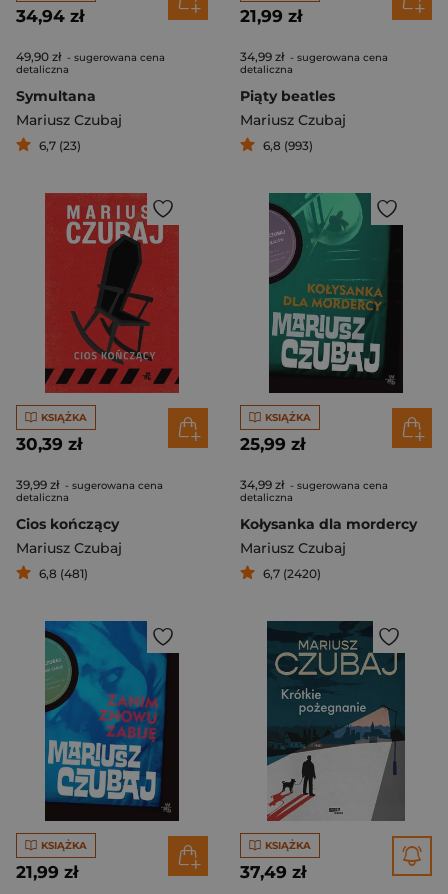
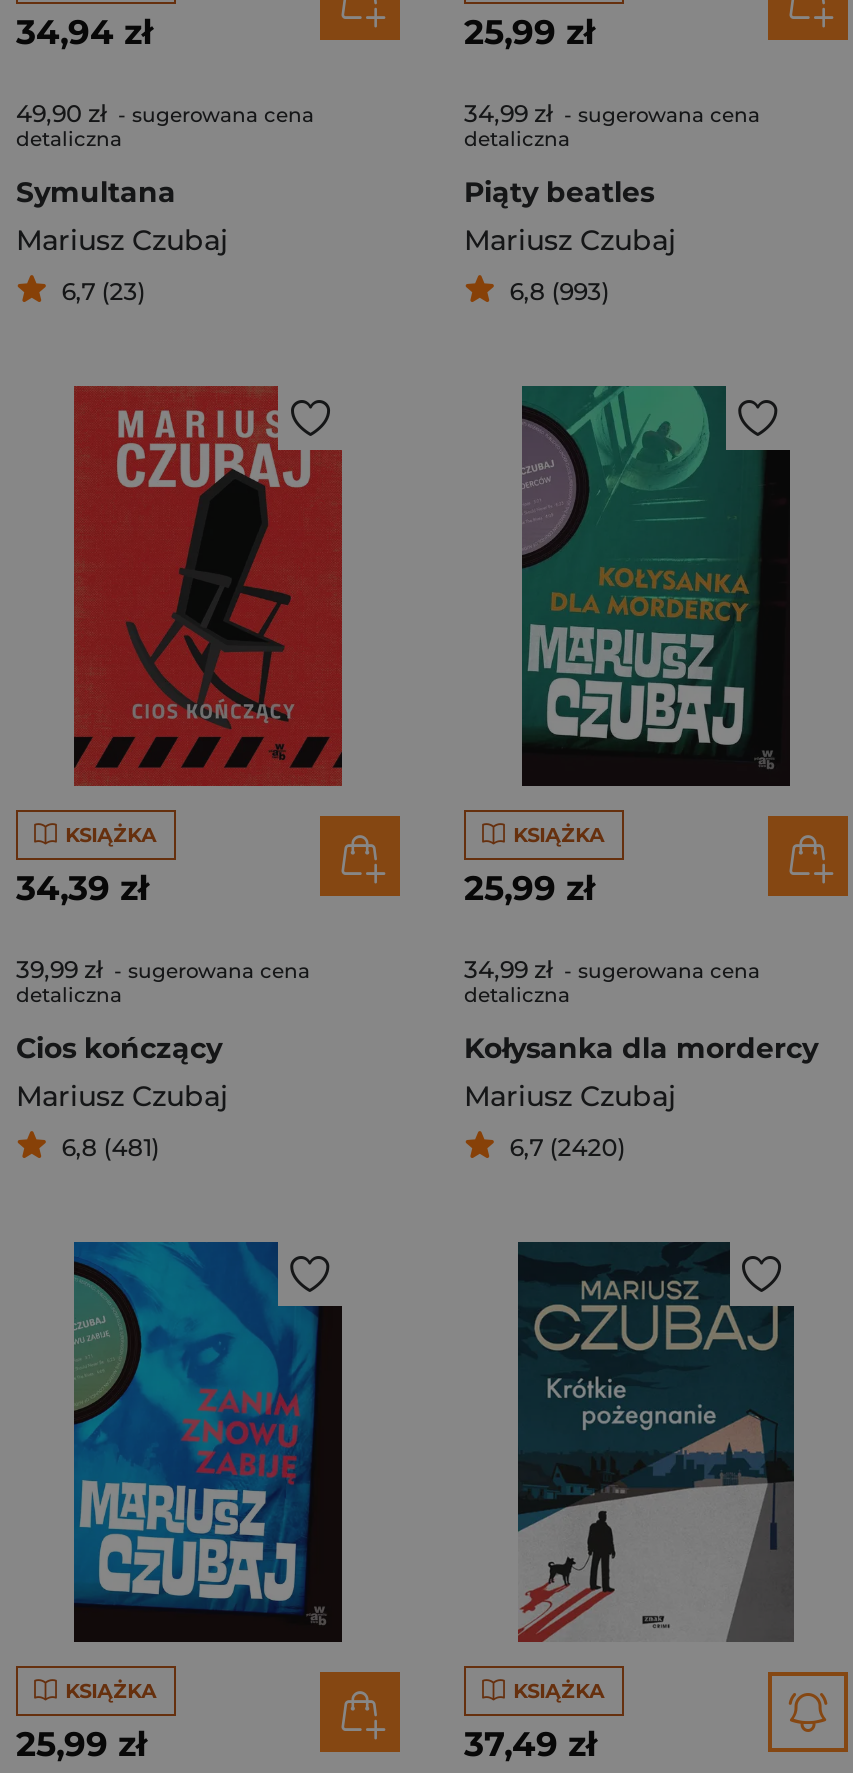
[240,6,302,26] 21,99 zł -> [464,12,594,52] 25,99 zł
[16,434,82,454] 30,39 zł -> [16,868,148,908] 34,39 zł
[16,862,78,882] 21,99 zł -> [16,1724,146,1764] 25,99 zł

